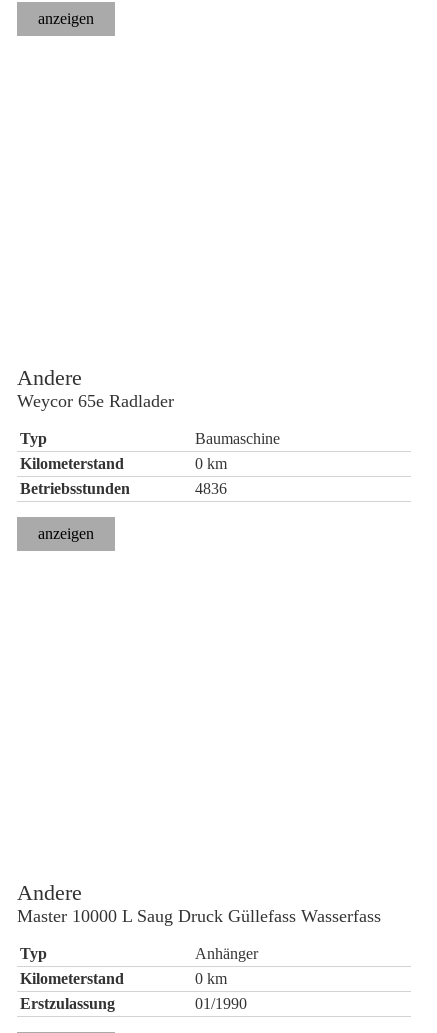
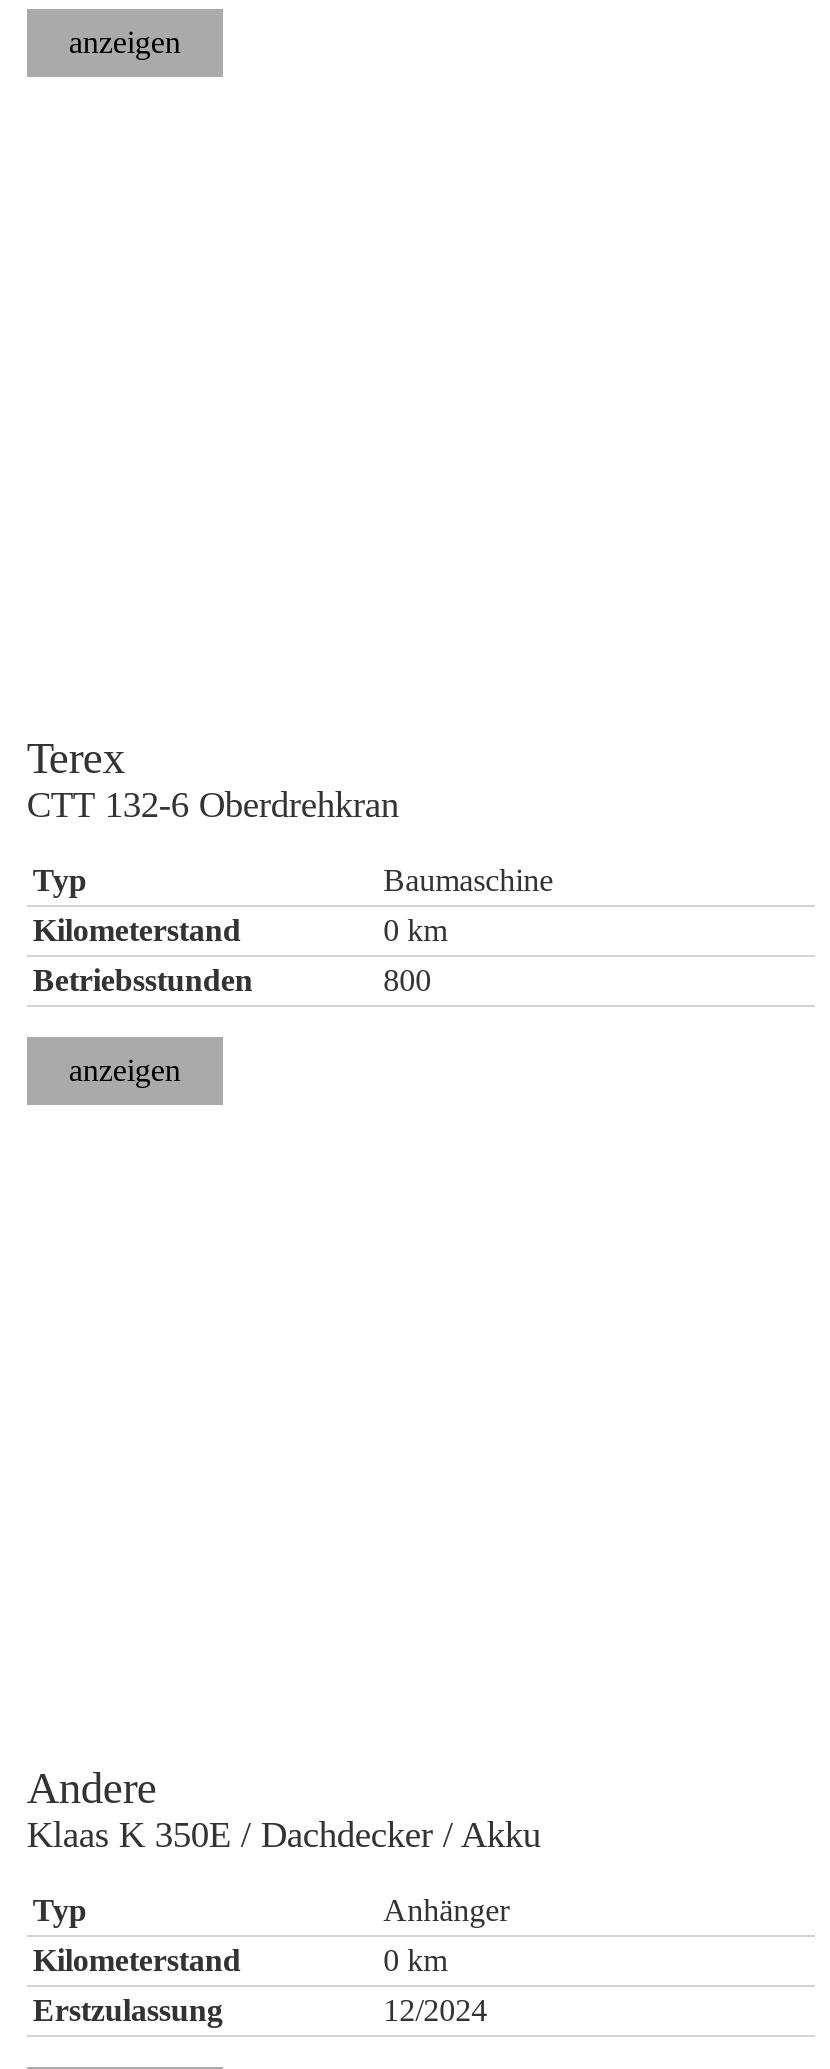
[17,365,174,411] Andere | Weycor 65e Radlader -> [27,734,399,826] Terex | CTT 132-6 Oberdrehkran
[195,480,227,497] 4836 -> [383,964,431,998] 800
[17,906,381,926] Master 10000 L Saug Druck Güllefass Wasserfass -> [27,1815,541,1855] Klaas K 350E / Dachdecker / Akku
[195,995,247,1012] 01/1990 -> [383,1993,487,2027] 12/2024

